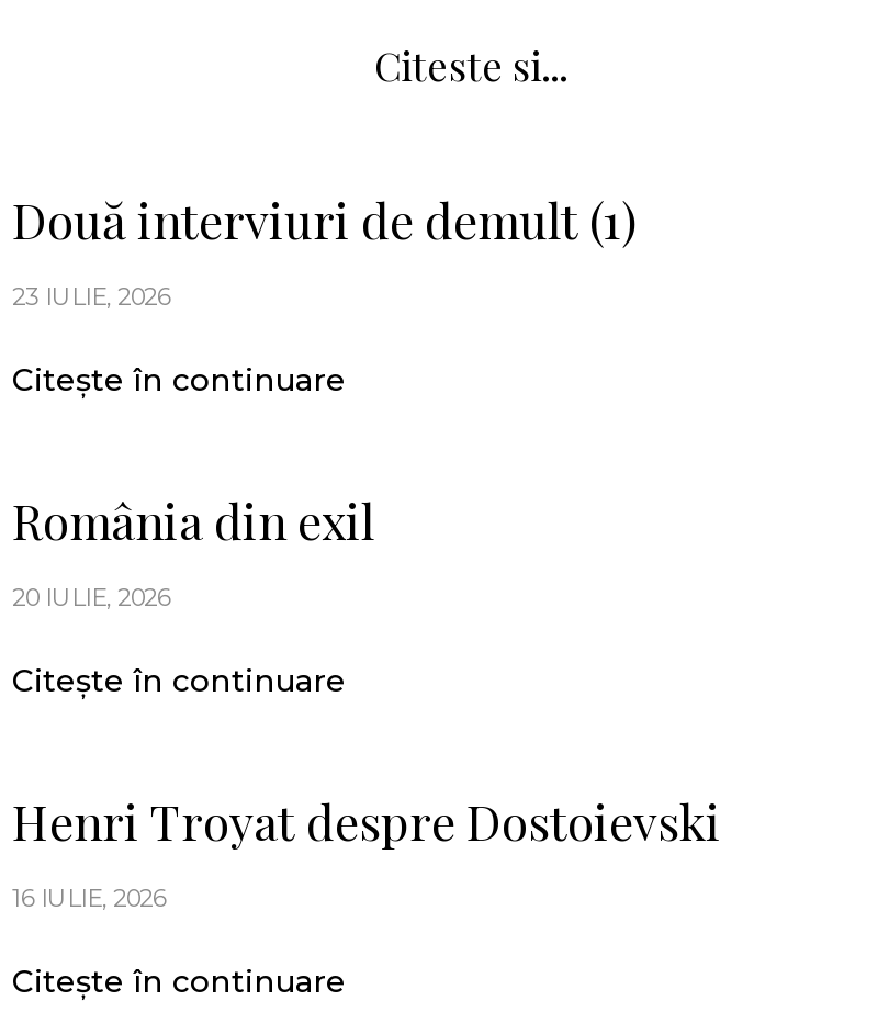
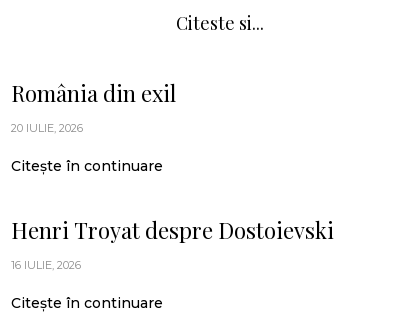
[12,187,638,400] Două interviuri de demult (1) | 23 IULIE, 2026 | Citește în continuare -> none

